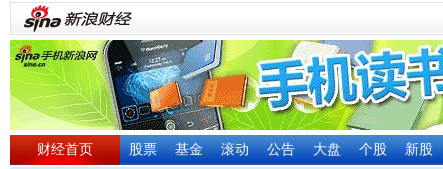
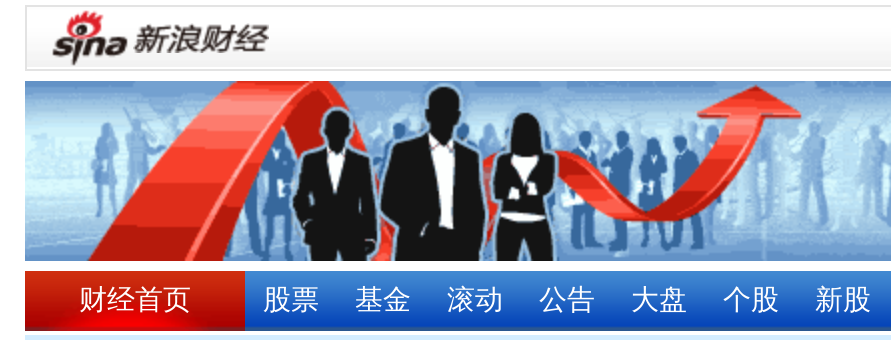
[9,39,440,131] [image] -> [23,79,885,263] [image]

